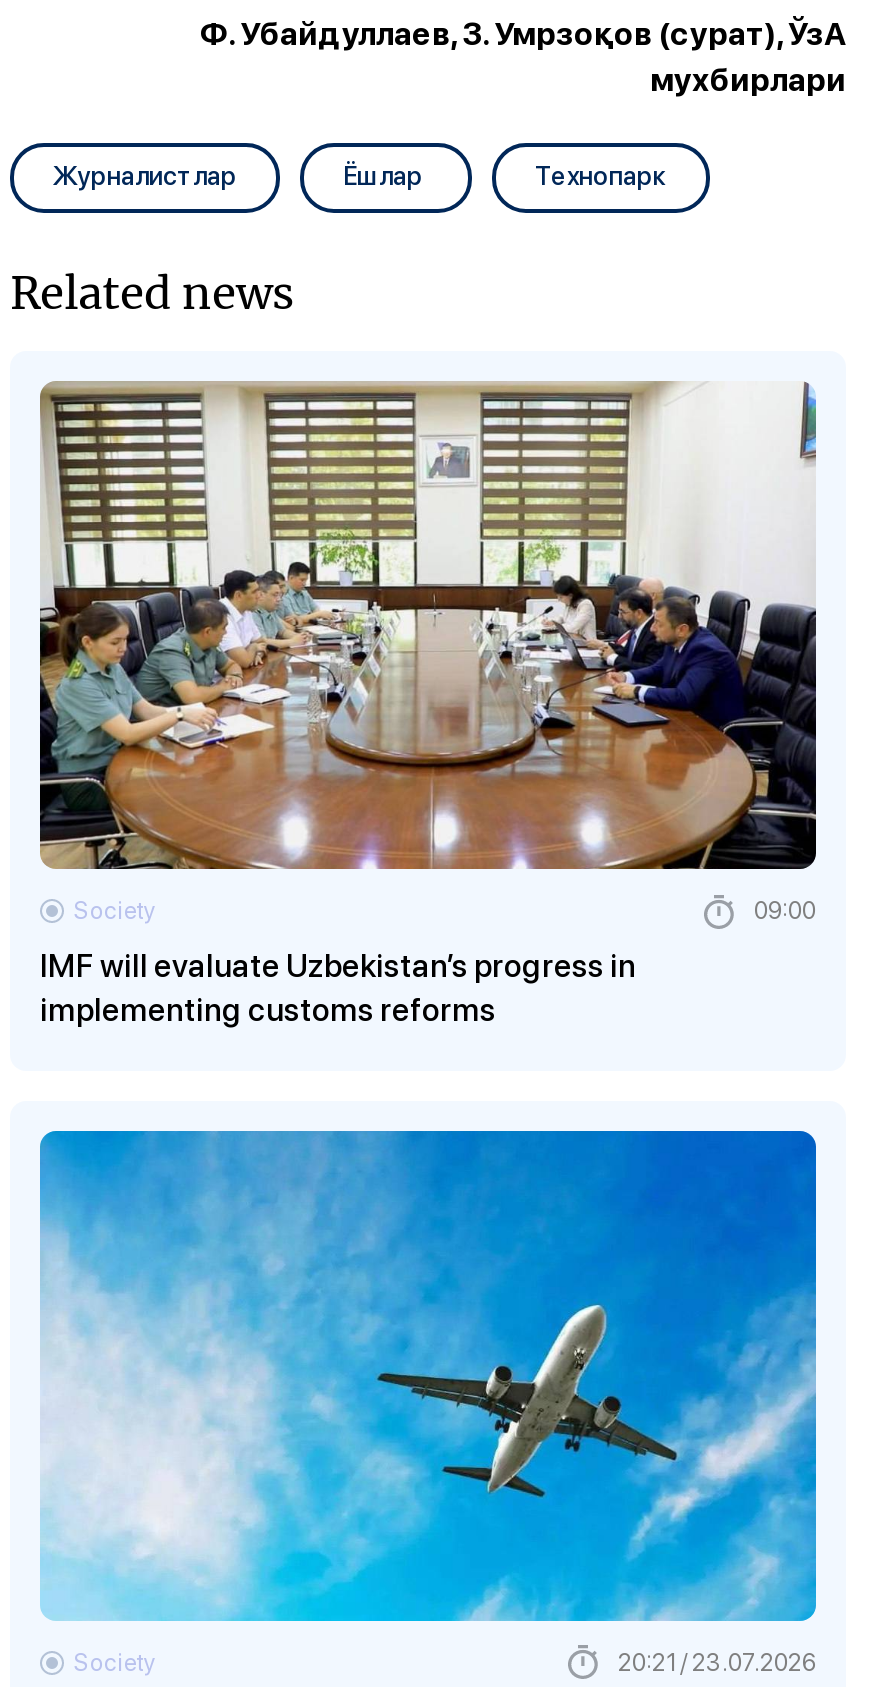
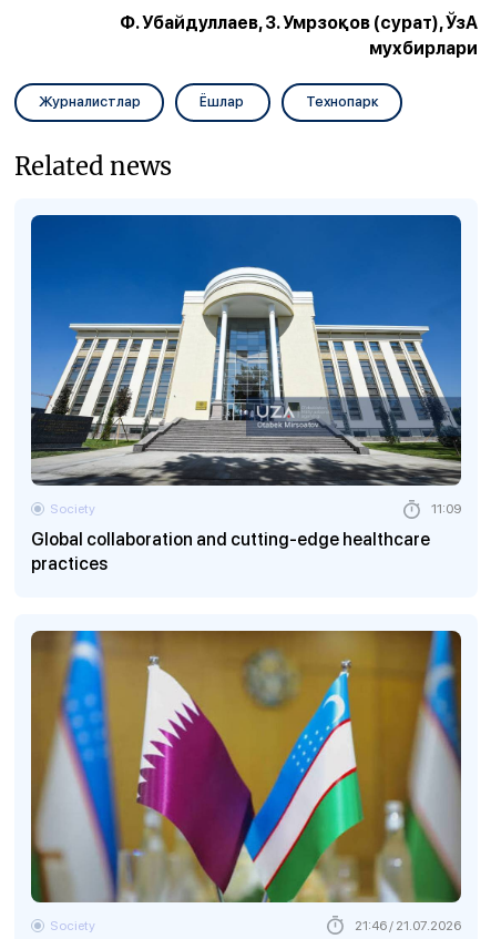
[38,381,818,928] [image] | 09:00 -> [30,214,462,518] [image] | 11:09
[40,944,636,1032] IMF will evaluate Uzbekistan’s progress in | implementing customs reforms -> [31,527,430,576] Global collaboration and cutting-edge healthcare | practices
[38,1129,818,1678] [image] | 20:21 / 23.07.2026 -> [30,630,462,934] [image] | 21:46 / 21.07.2026

